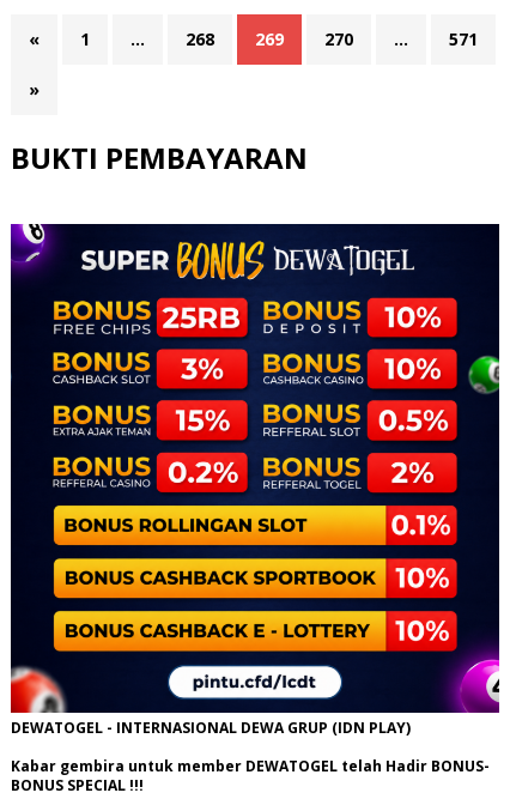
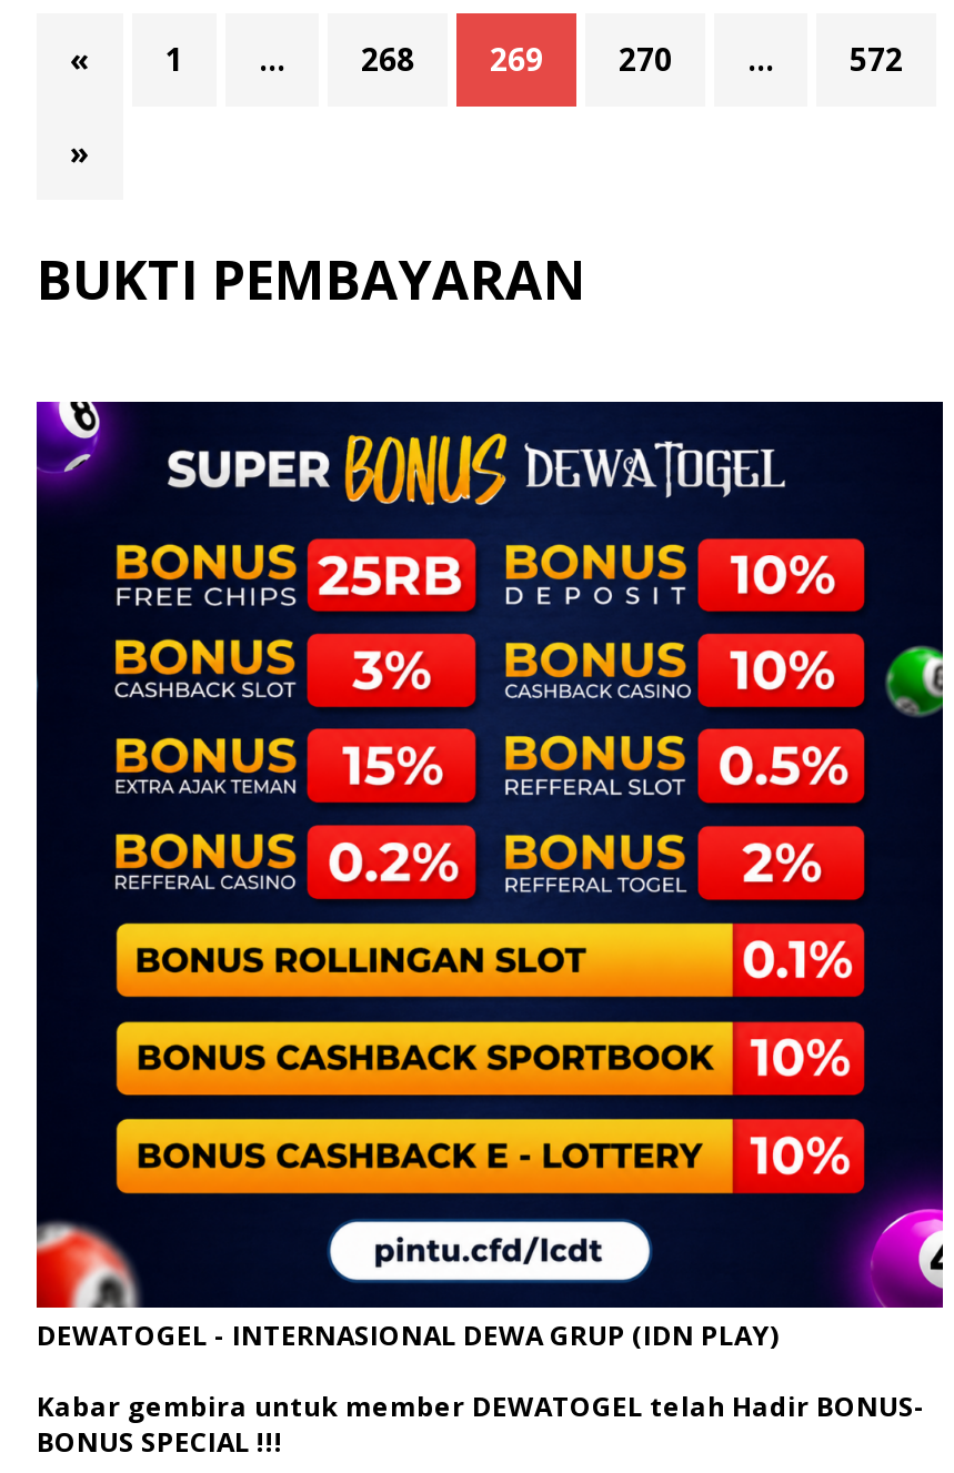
[449,27,478,50] 571 -> [850,39,903,81] 572

